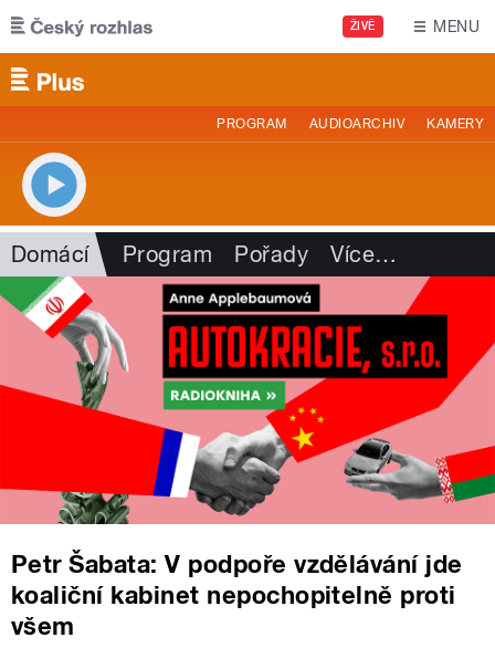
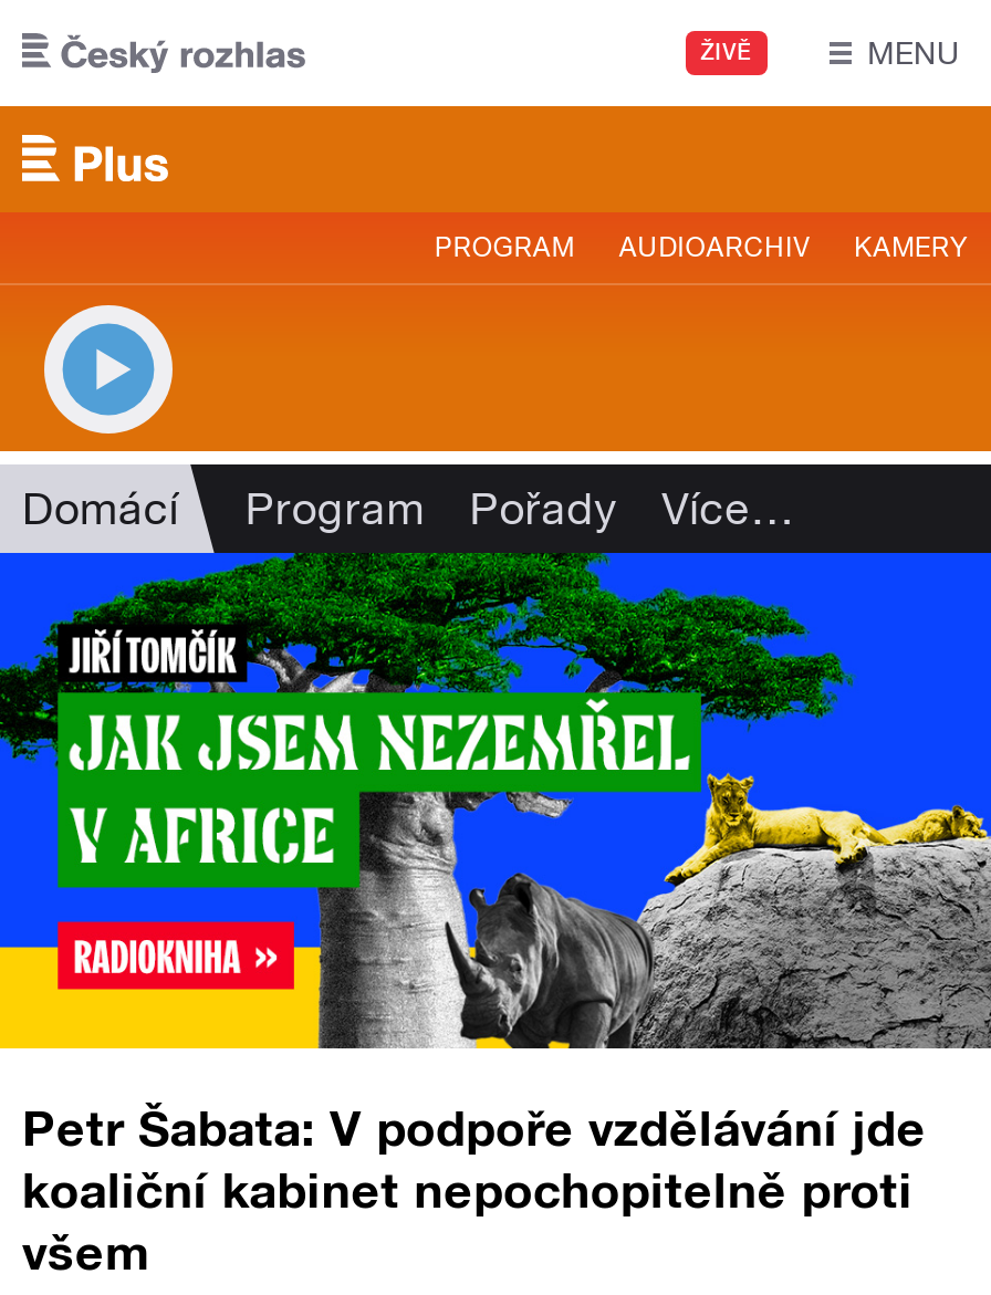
[3,275,492,525] [image] -> [7,551,984,1051] [image]

